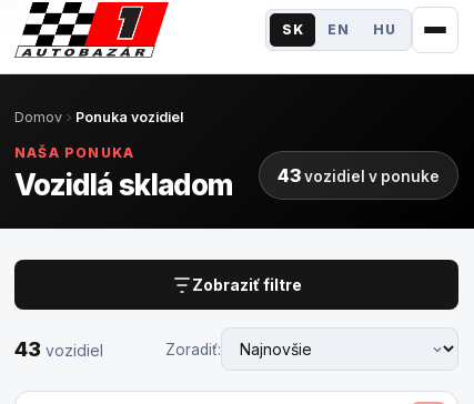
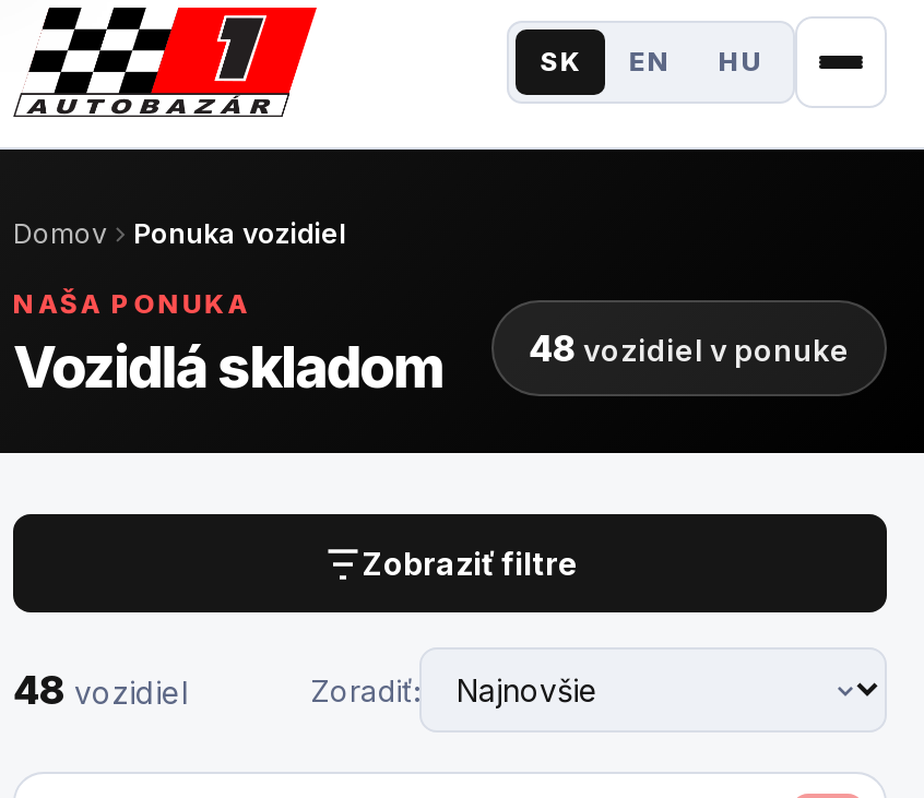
[278,164,440,186] 43 vozidiel v ponuke -> [529,326,850,370] 48 vozidiel v ponuke
[14,337,103,361] 43 vozidiel -> [13,667,188,713] 48 vozidiel

